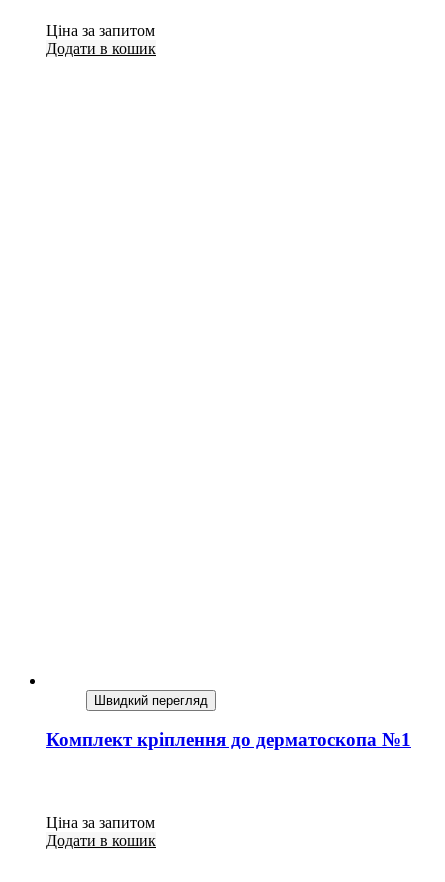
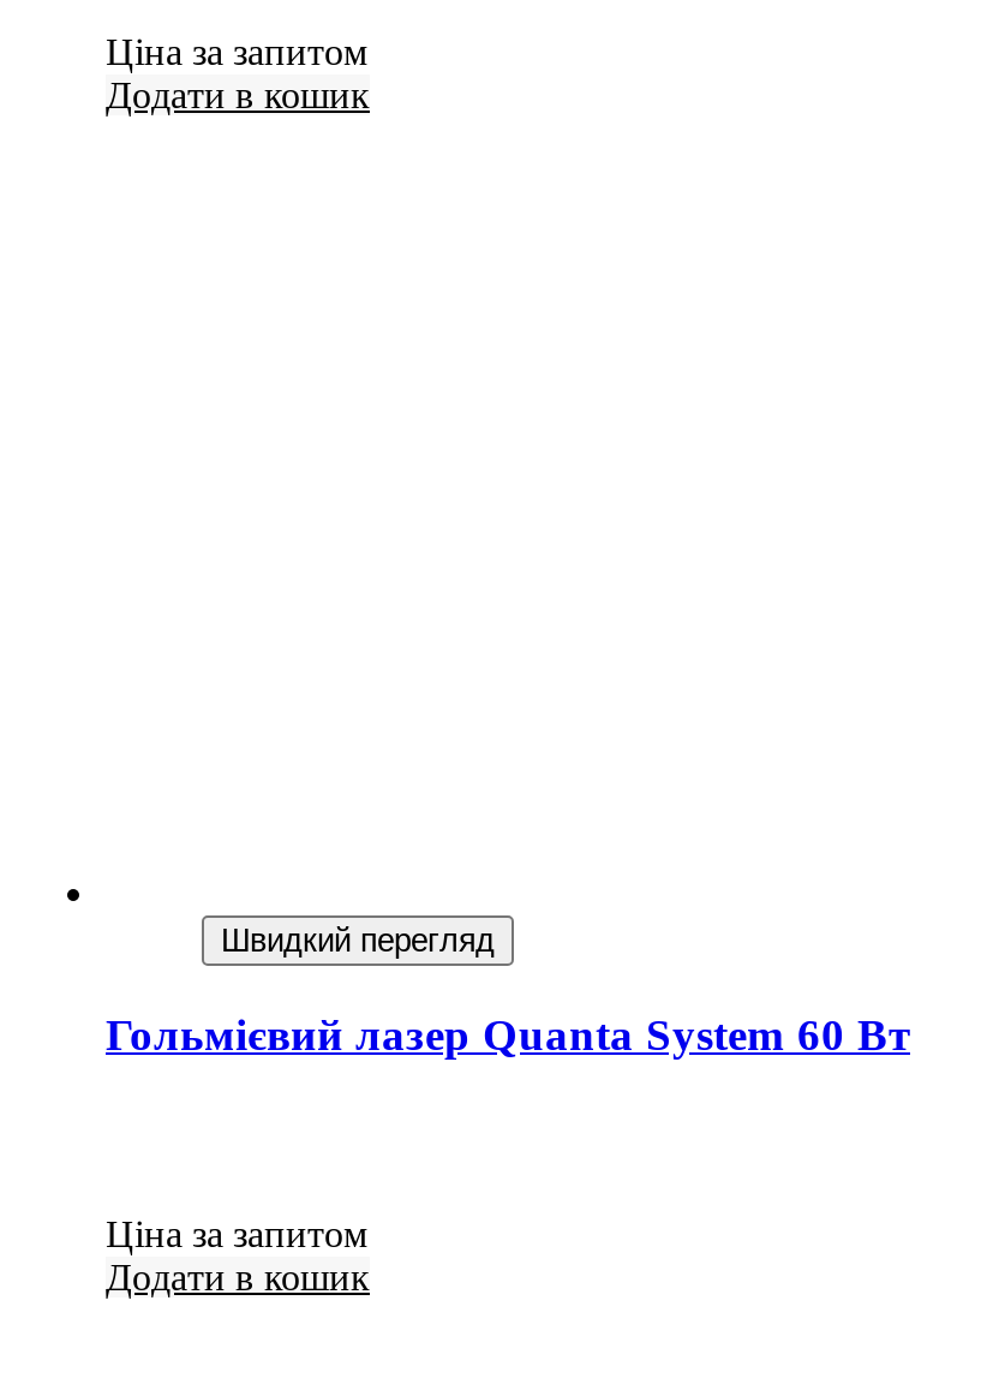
[46,729,411,750] Комплект кріплення до дерматоскопа №1 -> [106,1008,910,1059] Гольмієвий лазер Quanta System 60 Вт

